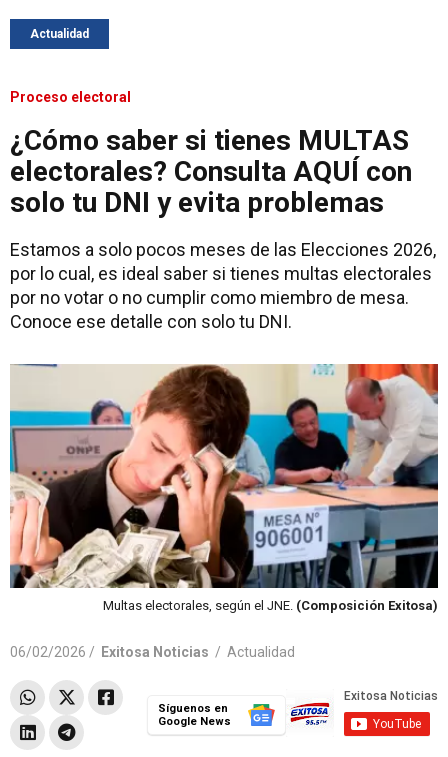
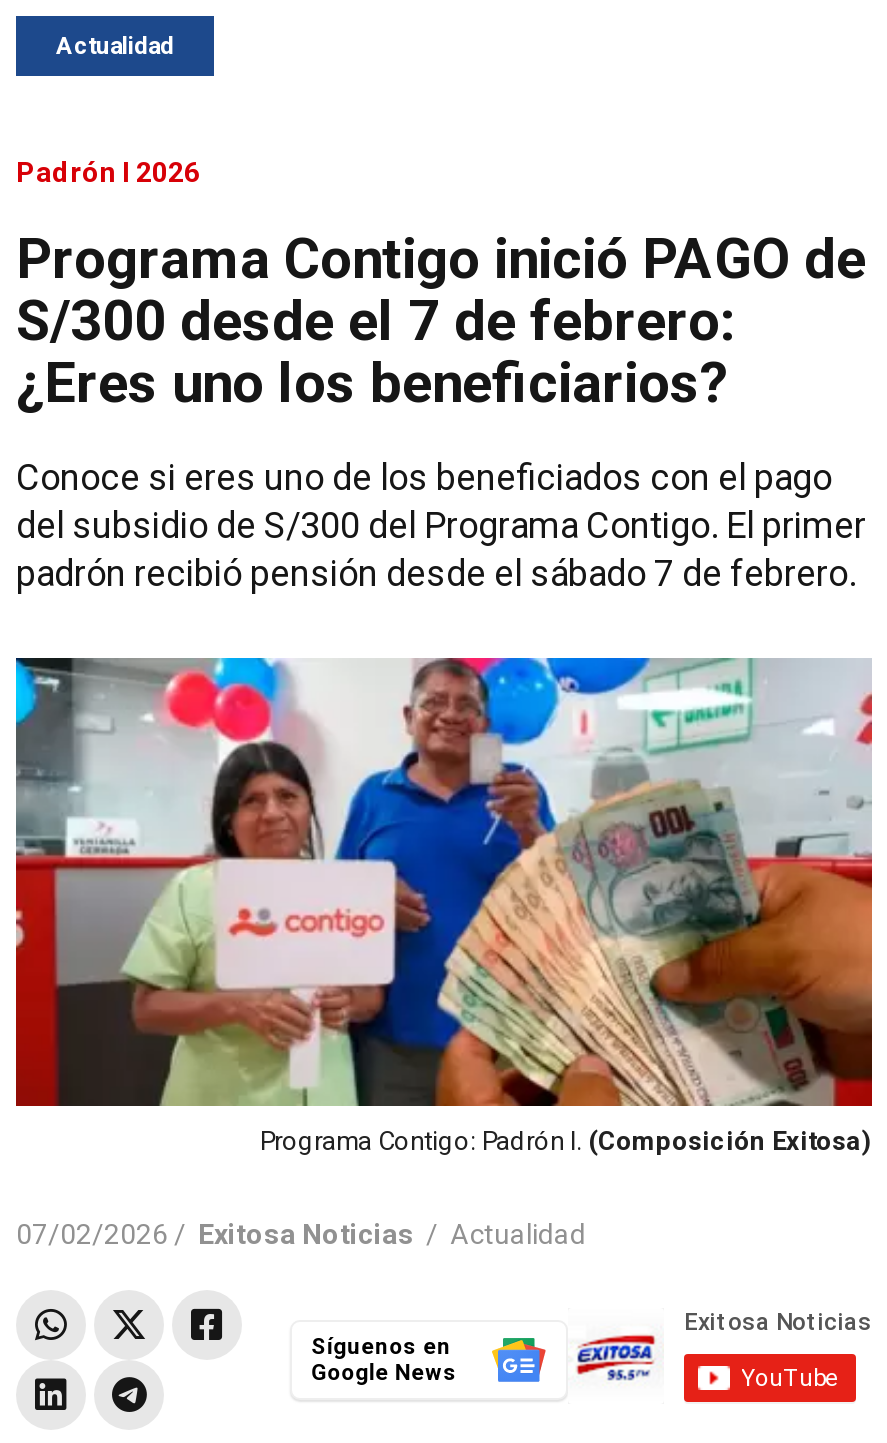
[10,89,131,105] Proceso electoral -> [16,156,200,188] Padrón I 2026
[10,124,412,219] ¿Cómo saber si tienes MULTAS | electorales? Consulta AQUÍ con | solo tu DNI y evita problemas -> [16,226,866,416] Programa Contigo inició PAGO de | S/300 desde el 7 de febrero: | ¿Eres uno los beneficiarios?
[10,239,436,332] Estamos a solo pocos meses de las Elecciones 2026, | por lo cual, es ideal saber si tienes multas electorales | por no votar o no cumplir como miembro de mesa. | Conoce ese detalle con solo tu DNI. -> [16,456,866,594] Conoce si eres uno de los beneficiados con el pago | del subsidio de S/300 del Programa Contigo. El primer | padrón recibió pensión desde el sábado 7 de febrero.
[9,363,439,613] [image] | Multas electorales, según el JNE. (Composición Exitosa) -> [14,656,874,1155] [image] | Programa Contigo: Padrón I. (Composición Exitosa)
[10,644,295,660] 06/02/2026 / Exitosa Noticias / Actualidad -> [16,1217,586,1249] 07/02/2026 / Exitosa Noticias / Actualidad

